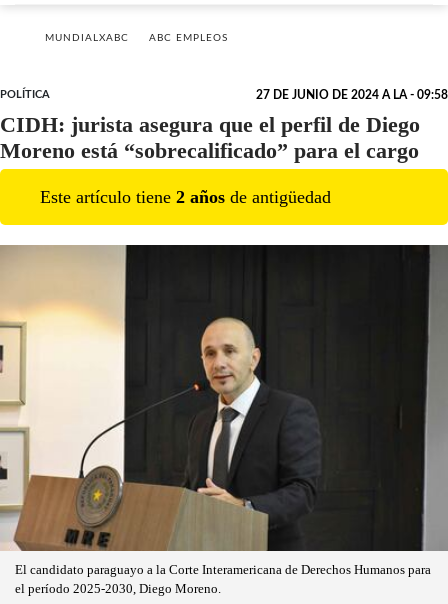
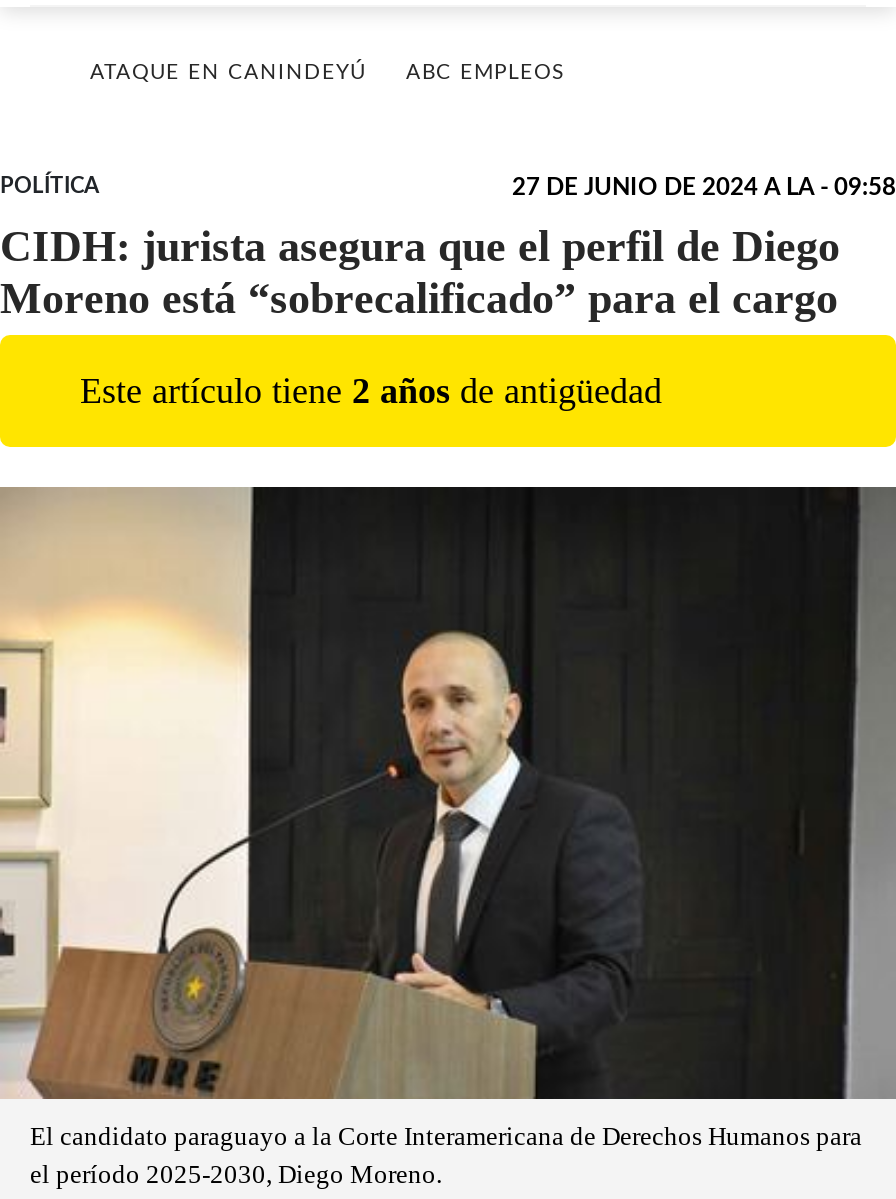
[45,33,129,43] MUNDIALXABC -> [90,63,366,83] ATAQUE EN CANINDEYÚ

